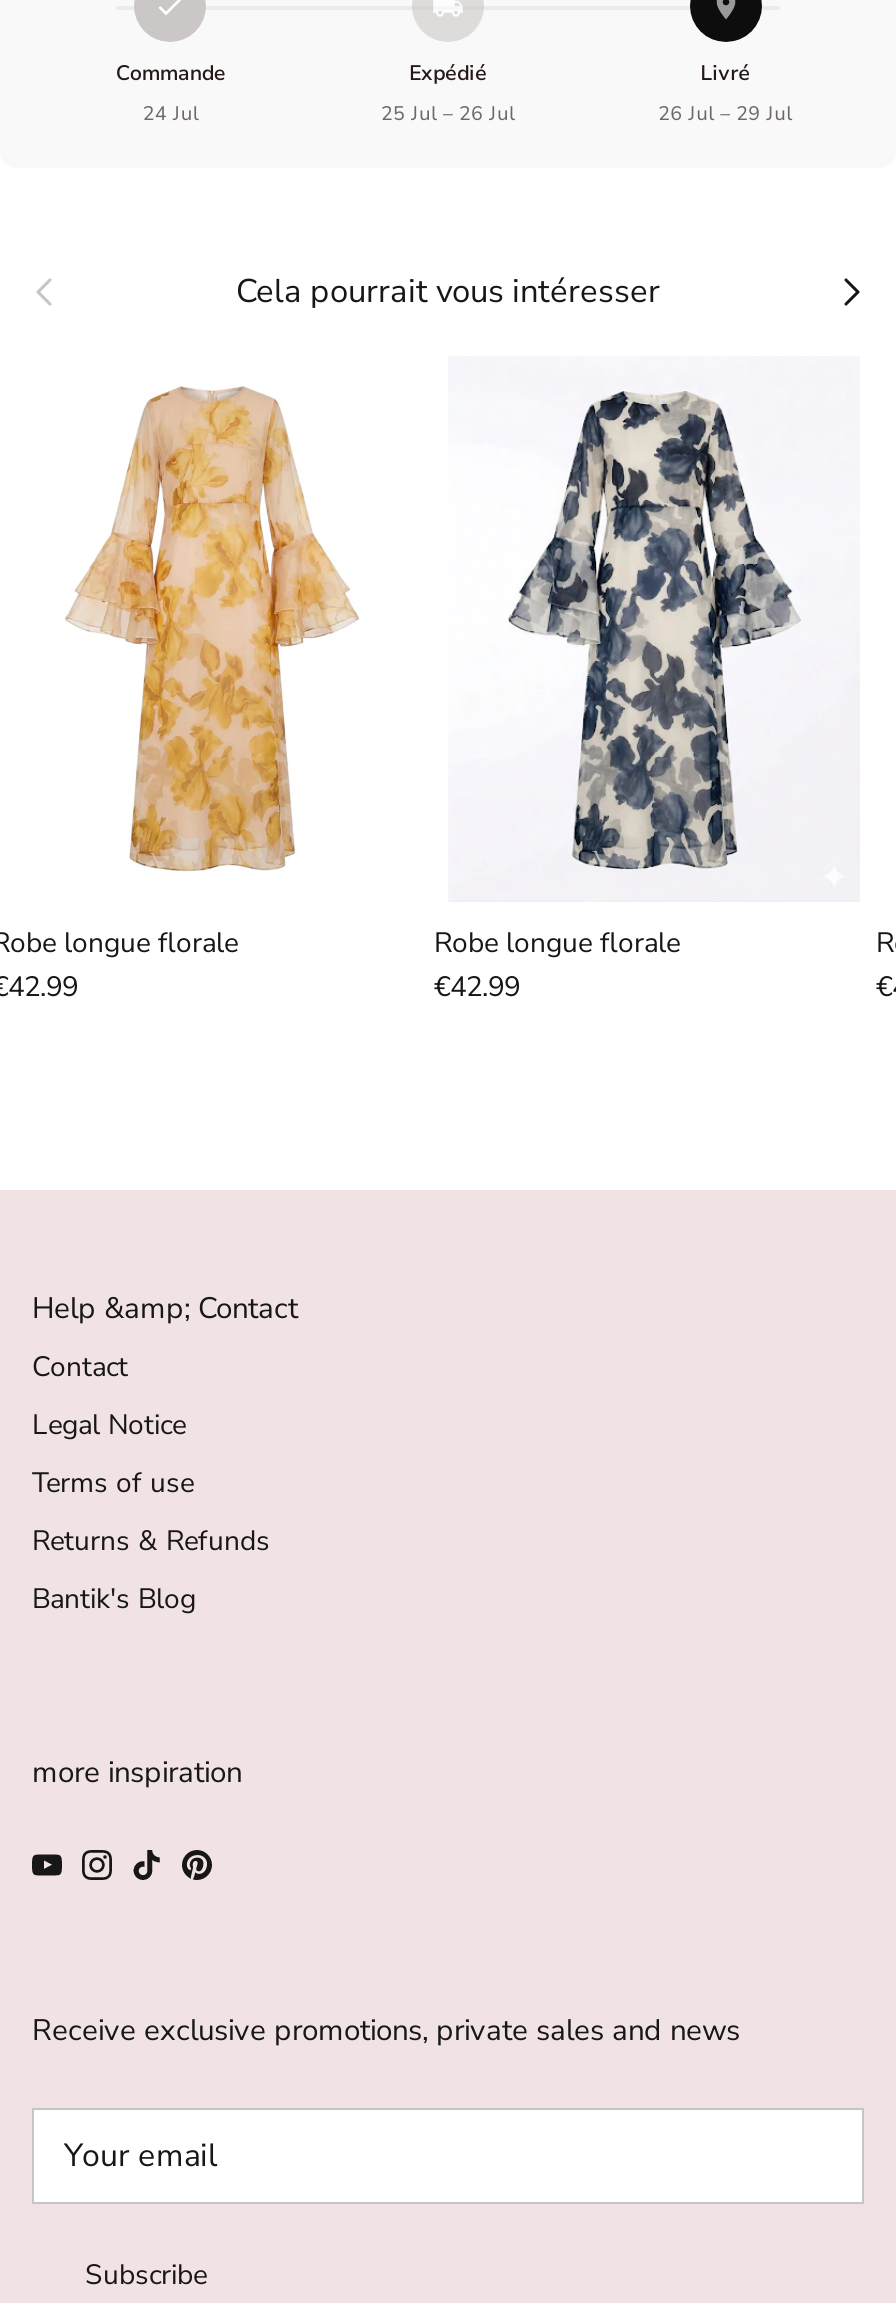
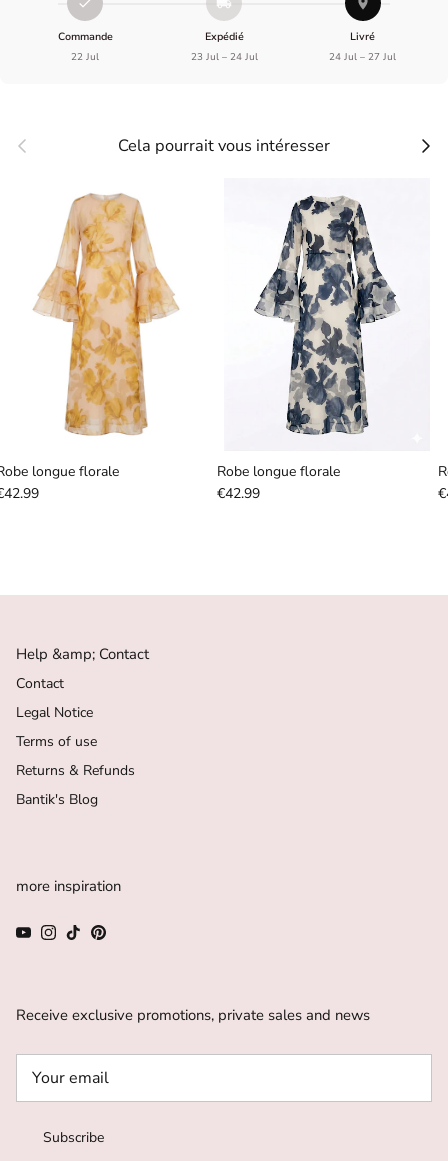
[143,100,199,126] 24 Jul -> [71,50,99,63] 22 Jul
[381,100,515,126] 25 Jul – 26 Jul -> [190,50,257,63] 23 Jul – 24 Jul
[658,100,792,126] 26 Jul – 29 Jul -> [329,50,396,63] 24 Jul – 27 Jul

